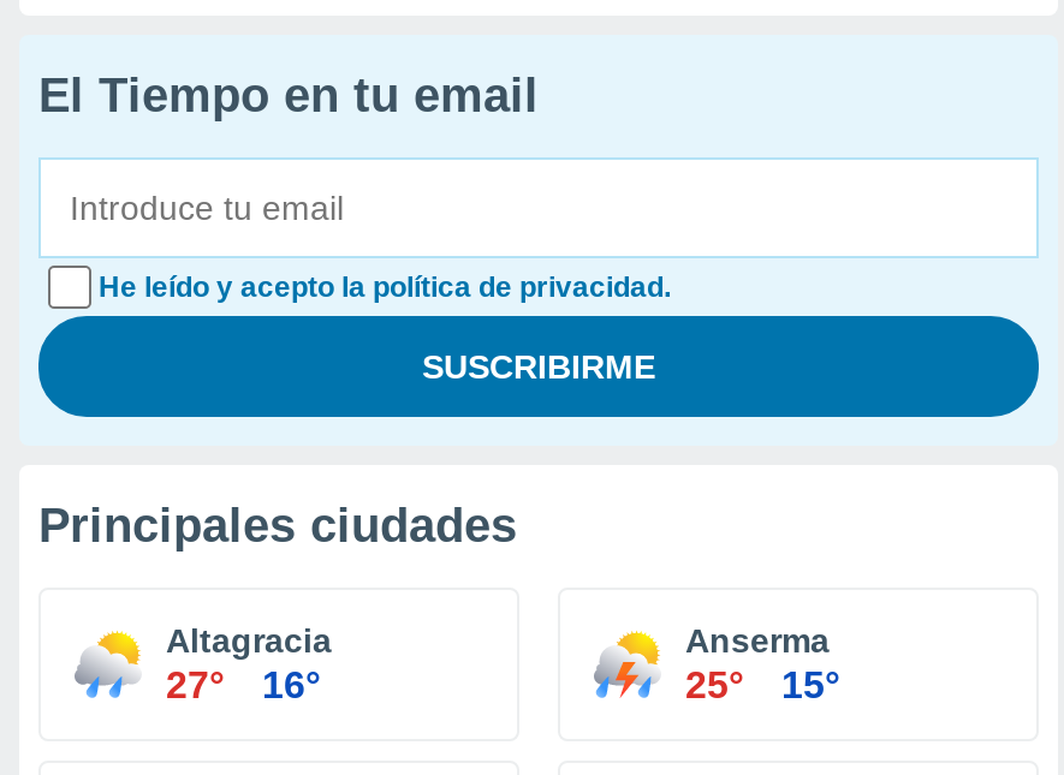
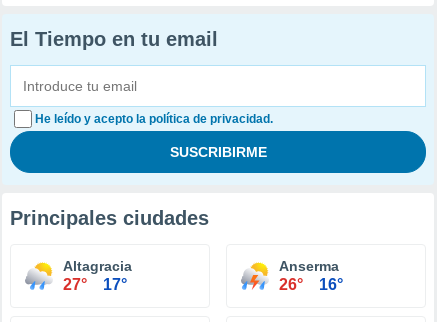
[166,664,320,705] 27° 16° -> [63,276,127,293] 27° 17°
[685,664,743,705] 25° -> [279,276,303,293] 26°
[781,664,839,705] 15° -> [319,276,343,293] 16°

